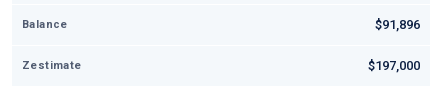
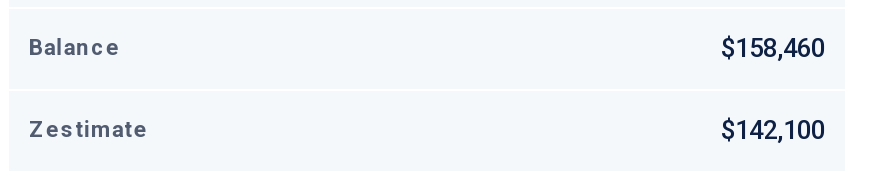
[375,17,420,32] $91,896 -> [721,33,825,63] $158,460
[368,58,420,73] $197,000 -> [721,115,825,145] $142,100

